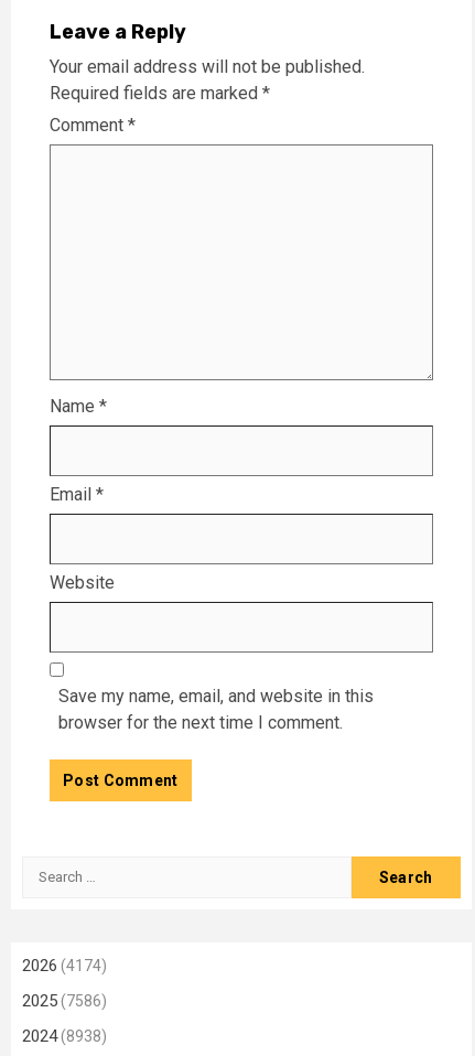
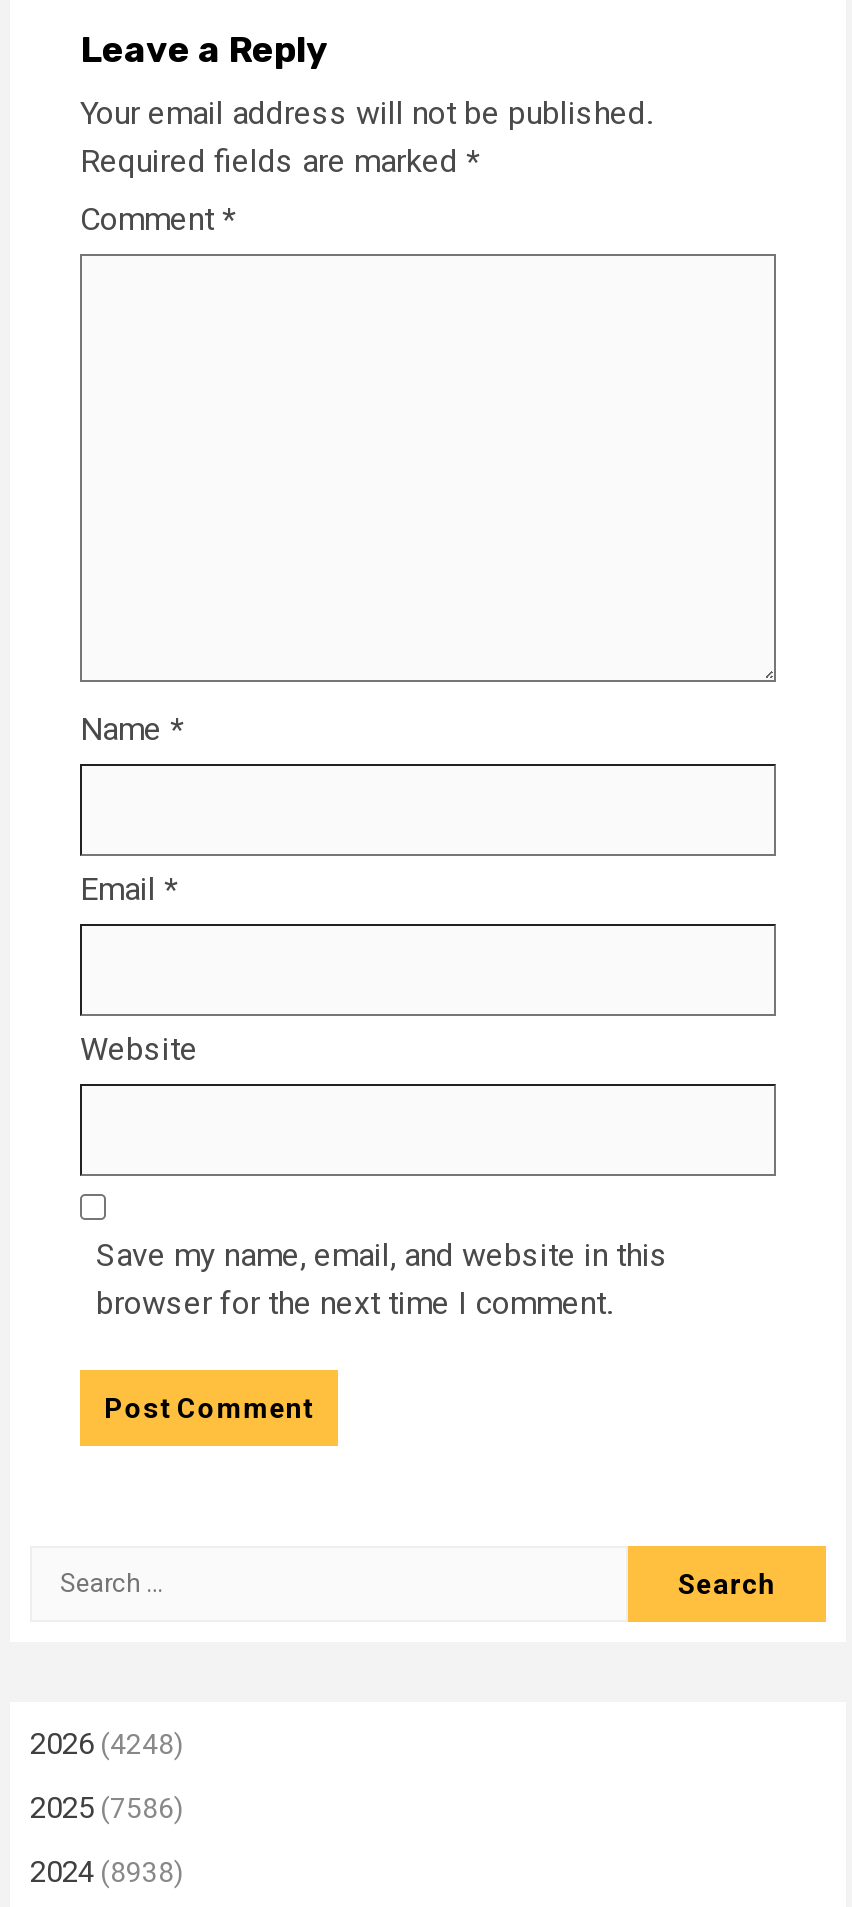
[22,955,107,975] 2026 (4174) -> [30,1725,184,1761] 2026 (4248)

